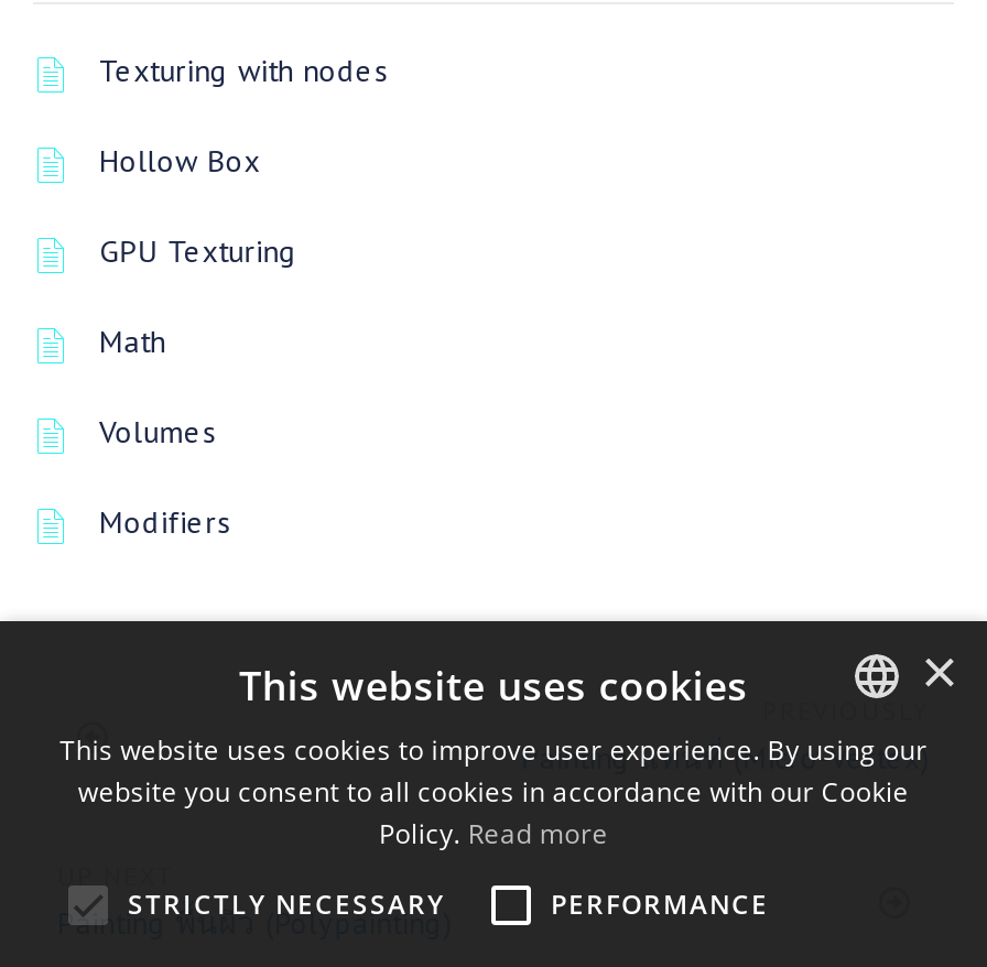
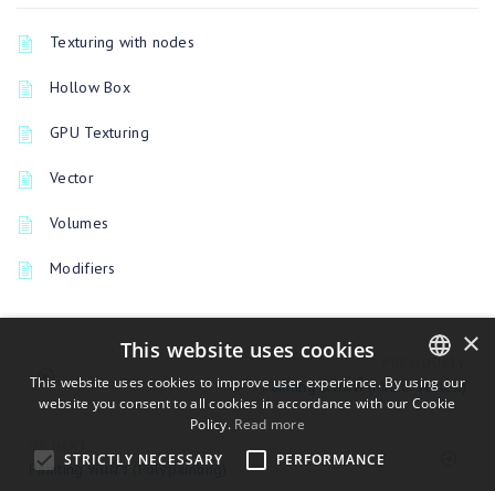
[99,322,166,361] Math -> [50,168,94,188] Vector

